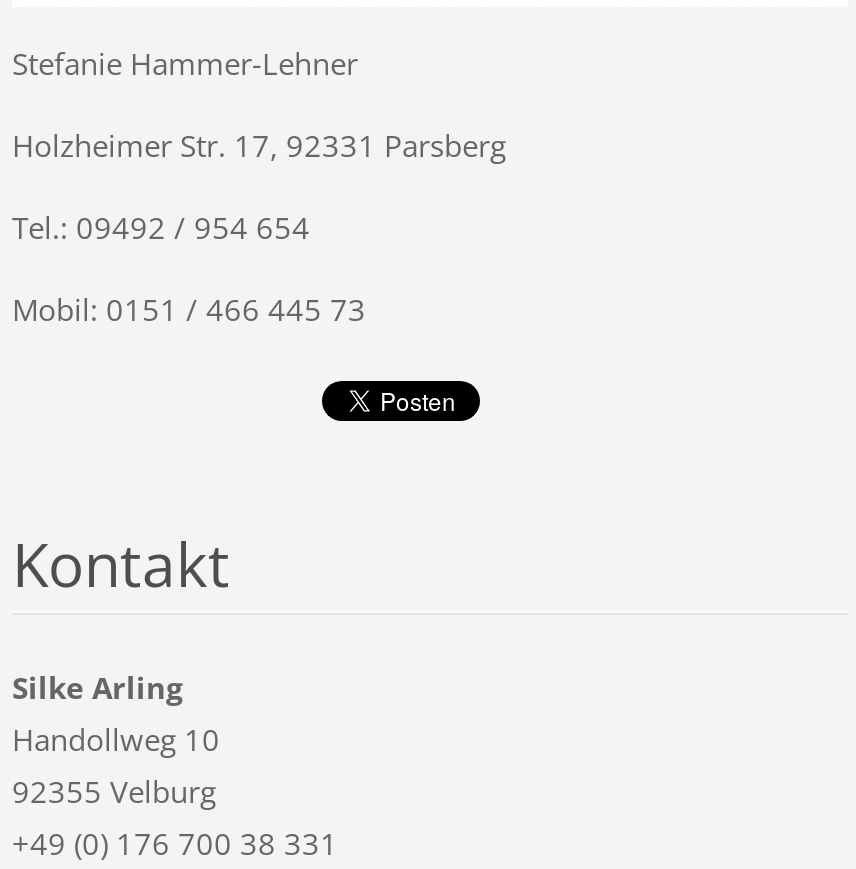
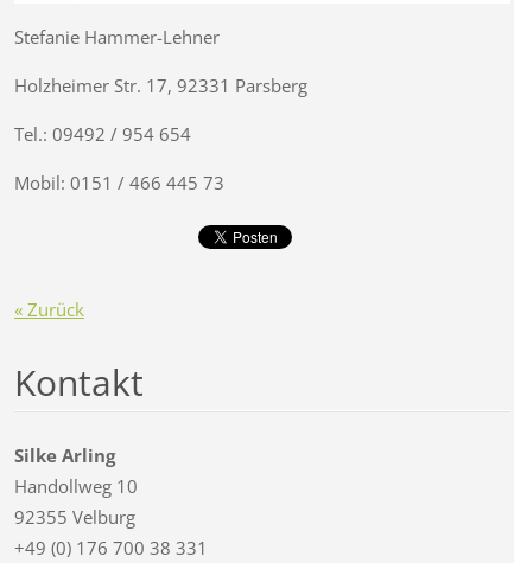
none -> [14,297,84,321] « Zurück

